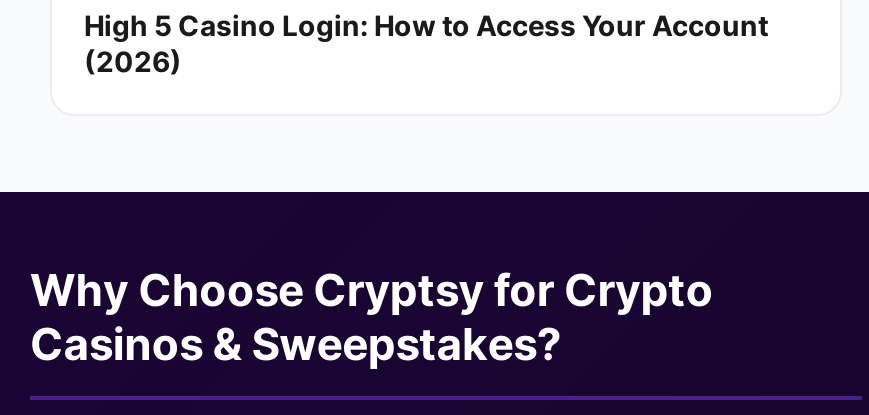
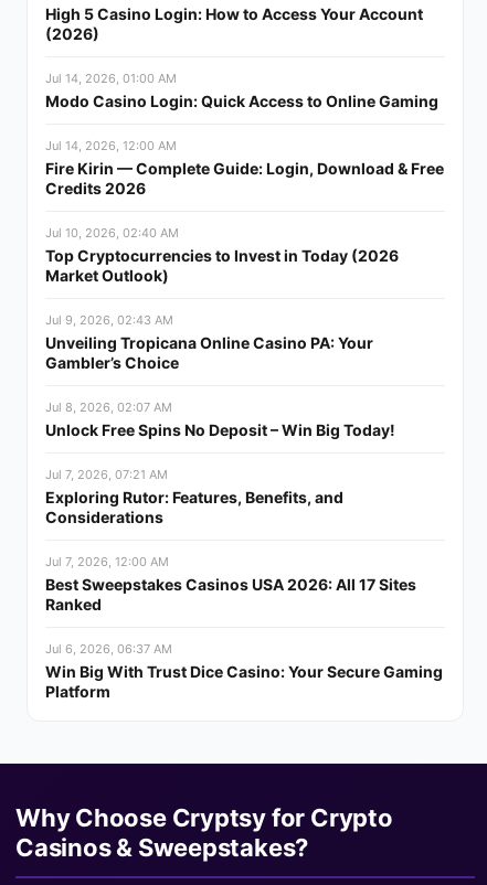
none -> [45,71,444,701] Jul 14, 2026, 01:00 AM | Modo Casino Login: Quick Access to Online Gaming | Jul 14, 2026, 12:00 AM | Fire Kirin — Complete Guide: Login, Download & Free | Credits 2026 | Jul 10, 2026, 02:40 AM | Top Cryptocurrencies to Invest in Today (2026 | Market Outlook) | Jul 9, 2026, 02:43 AM | Unveiling Tropicana Online Casino PA: Your | Gambler’s Choice | Jul 8, 2026, 02:07 AM | Unlock Free Spins No Deposit – Win Big Today! | Jul 7, 2026, 07:21 AM | Exploring Rutor: Features, Benefits, and | Considerations | Jul 7, 2026, 12:00 AM | Best Sweepstakes Casinos USA 2026: All 17 Sites | Ranked | Jul 6, 2026, 06:37 AM | Win Big With Trust Dice Casino: Your Secure Gaming | Platform

